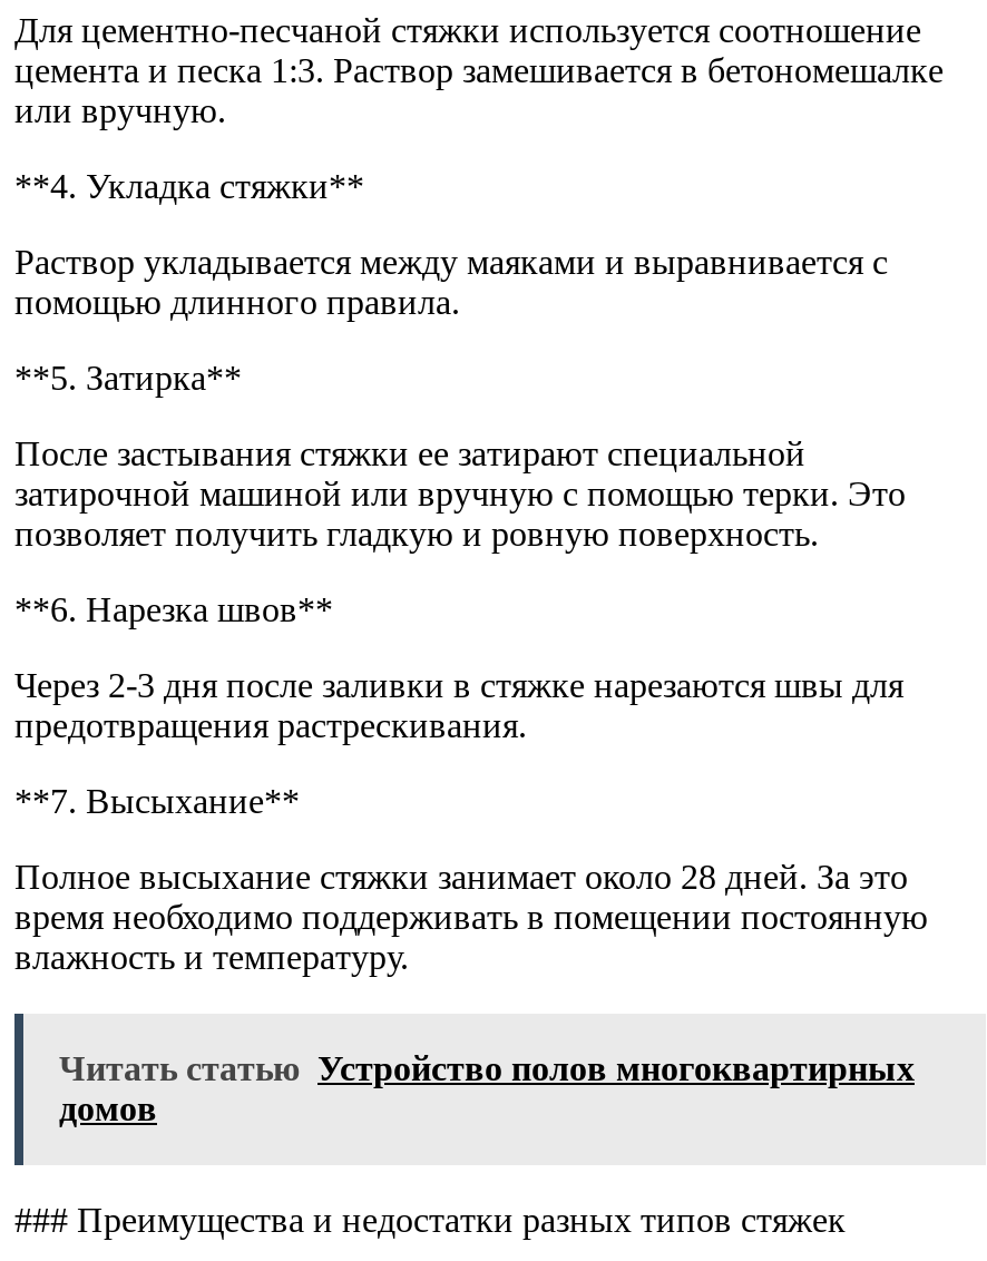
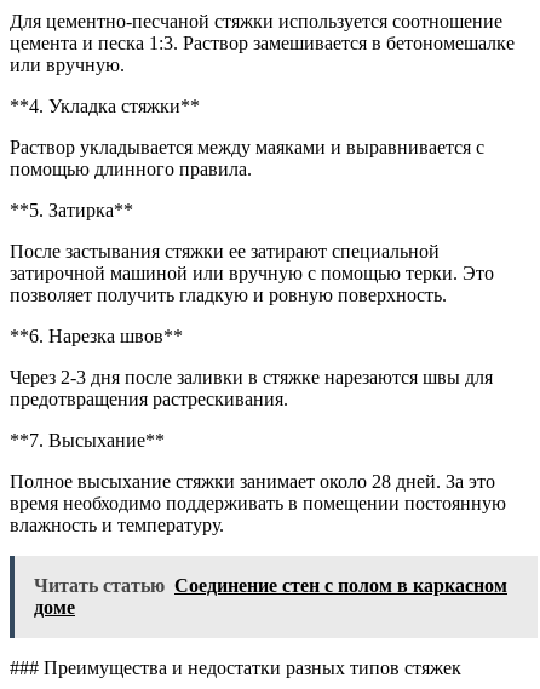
[59,1049,915,1127] Читать статью Устройство полов многоквартирных | домов -> [34,575,507,617] Читать статью Соединение стен с полом в каркасном | доме

